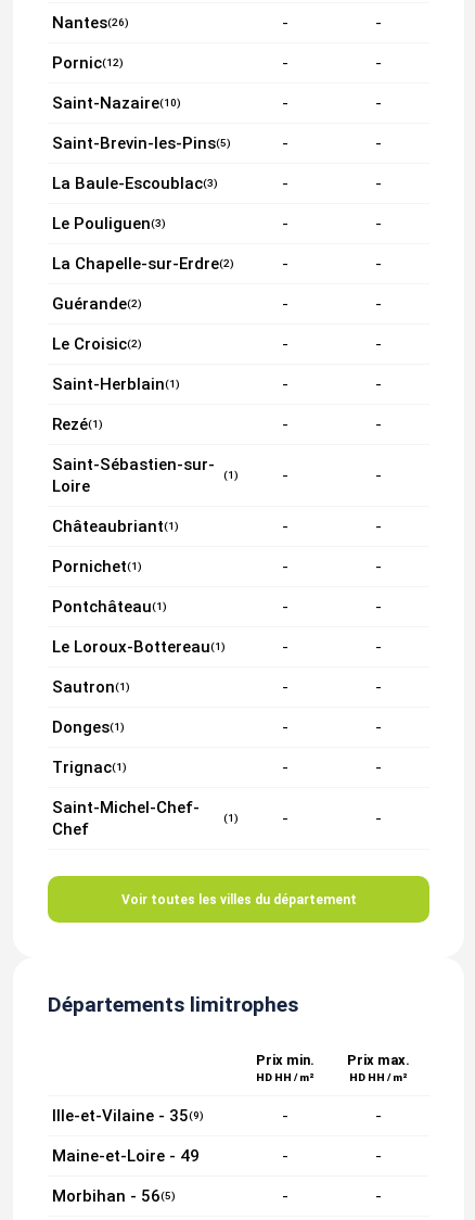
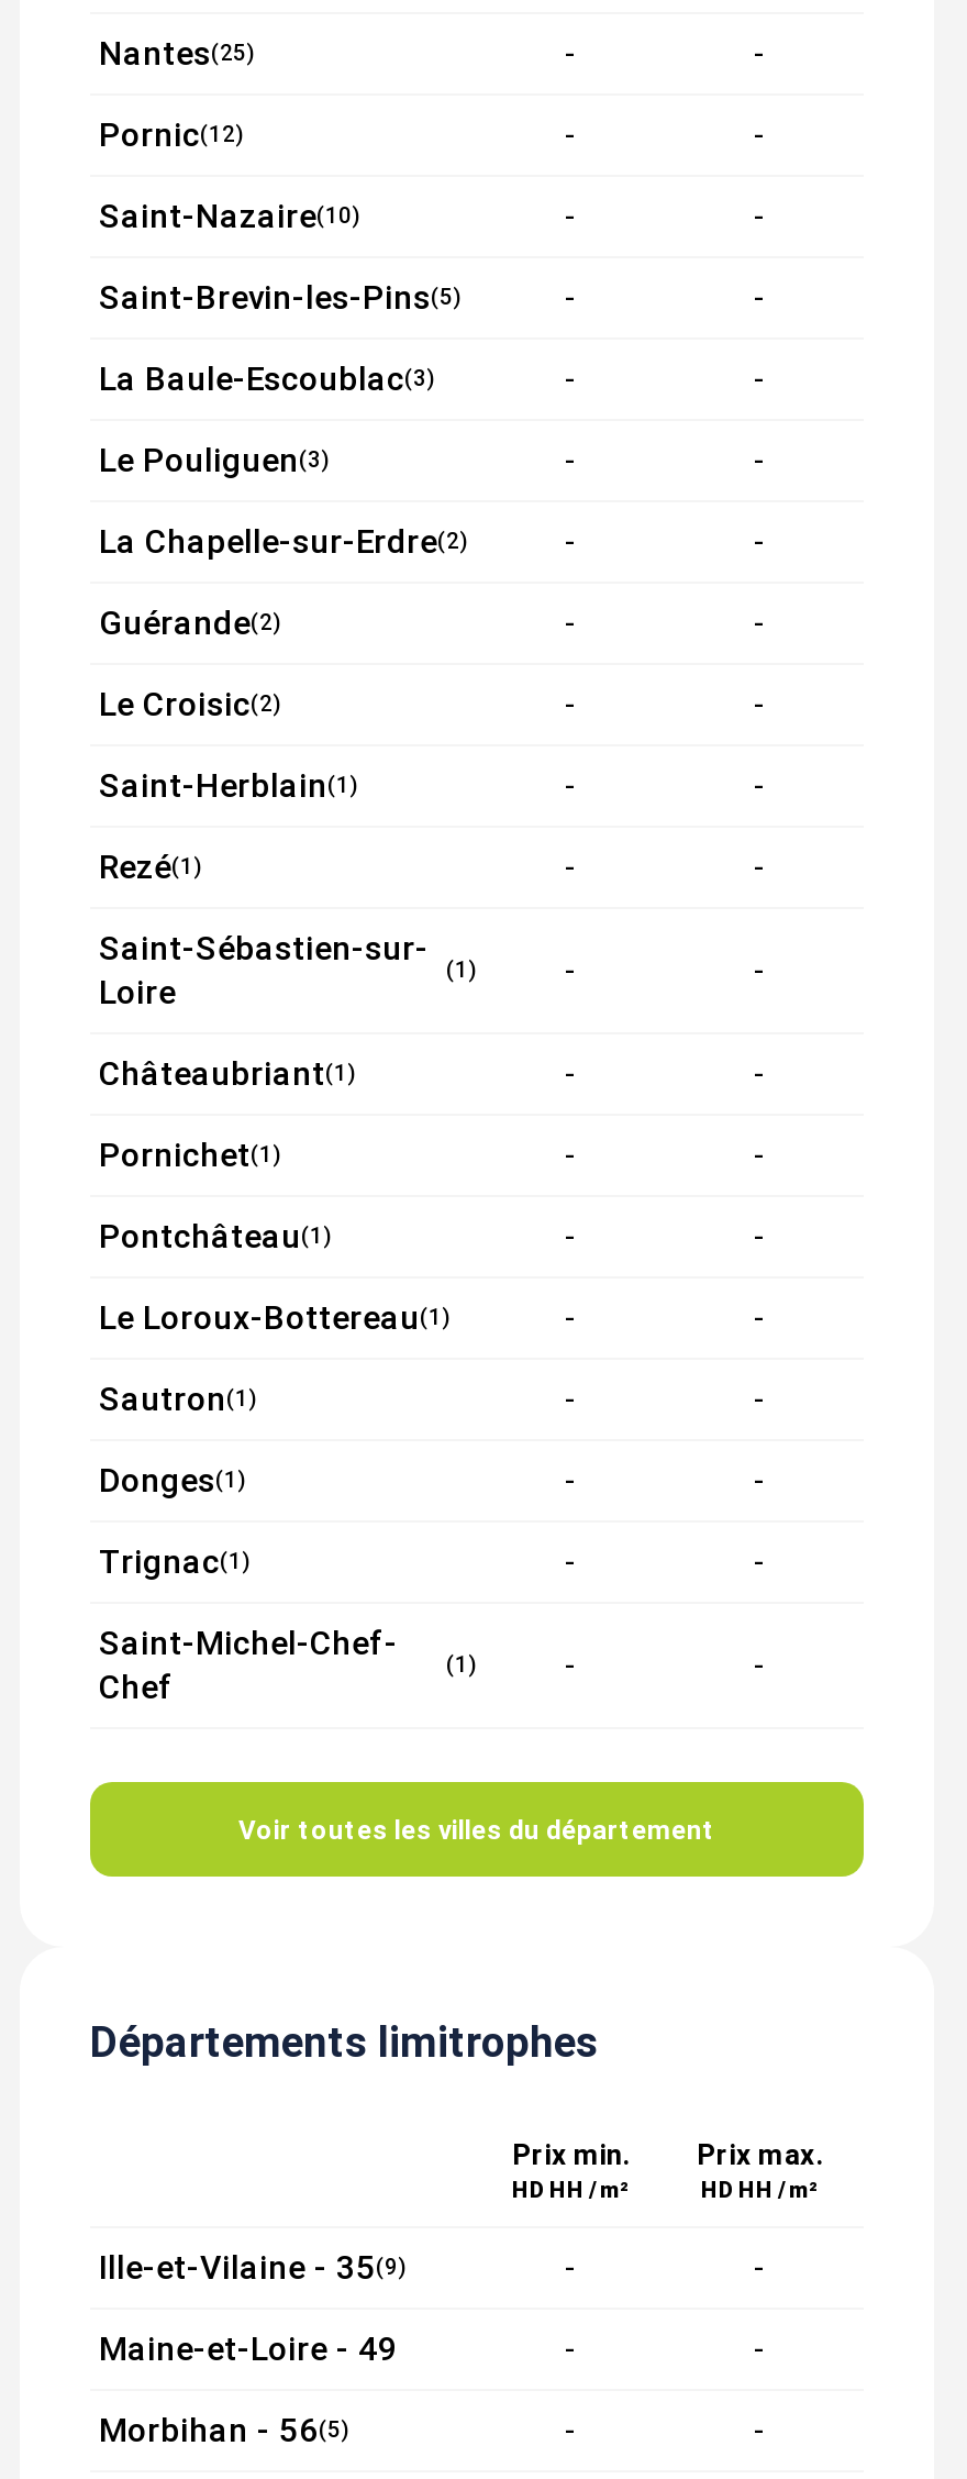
[52,13,129,33] Nantes(26) -> [99,34,255,74] Nantes(25)

